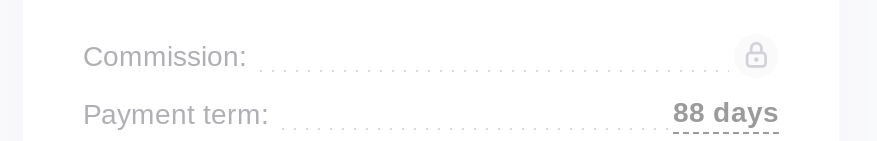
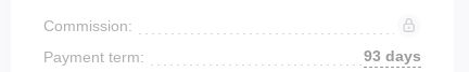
[673,96,779,128] 88 days -> [364,47,421,64] 93 days

